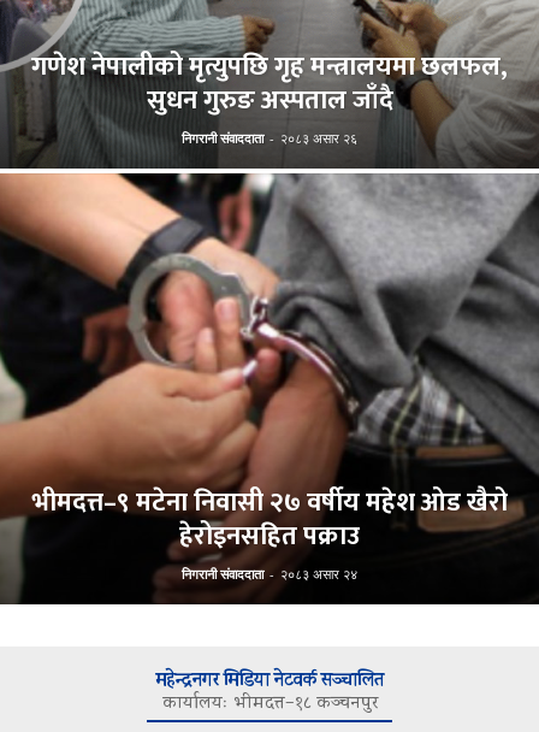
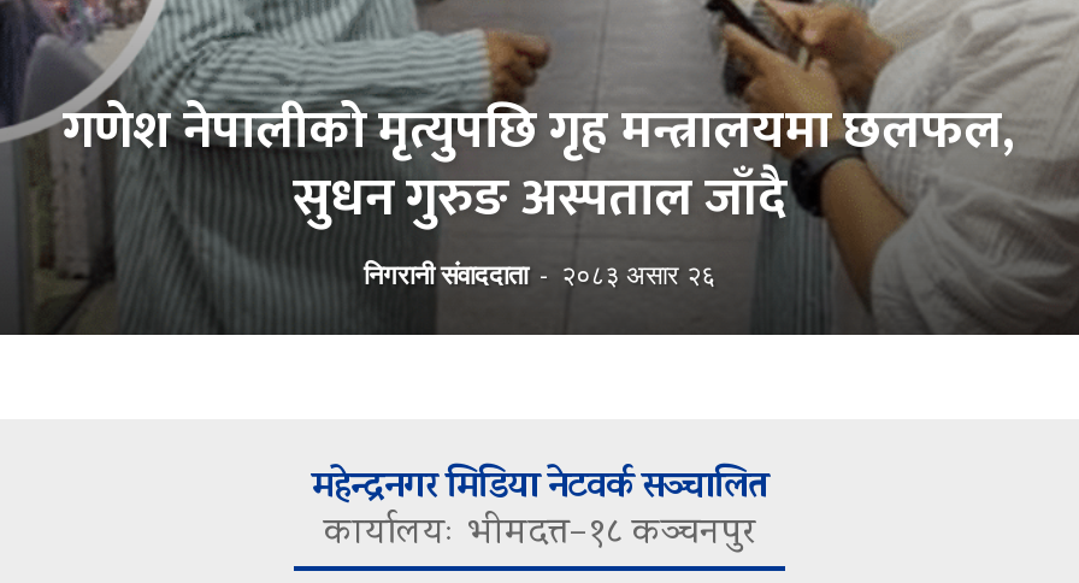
[4,172,535,606] [image] | भीमदत्त–९ मटेना निवासी २७ वर्षीय महेश ओड खैरो | हेरोइनसहित पक्राउ | निगरानी संवाददाता - २०८३ असार २४ -> none

